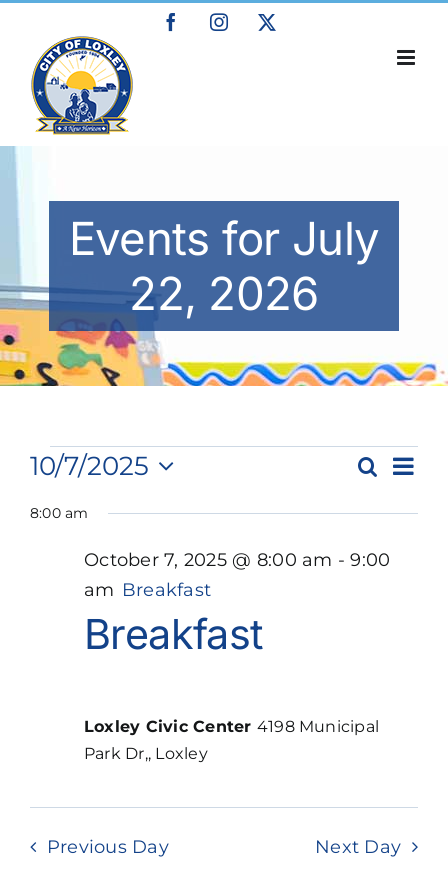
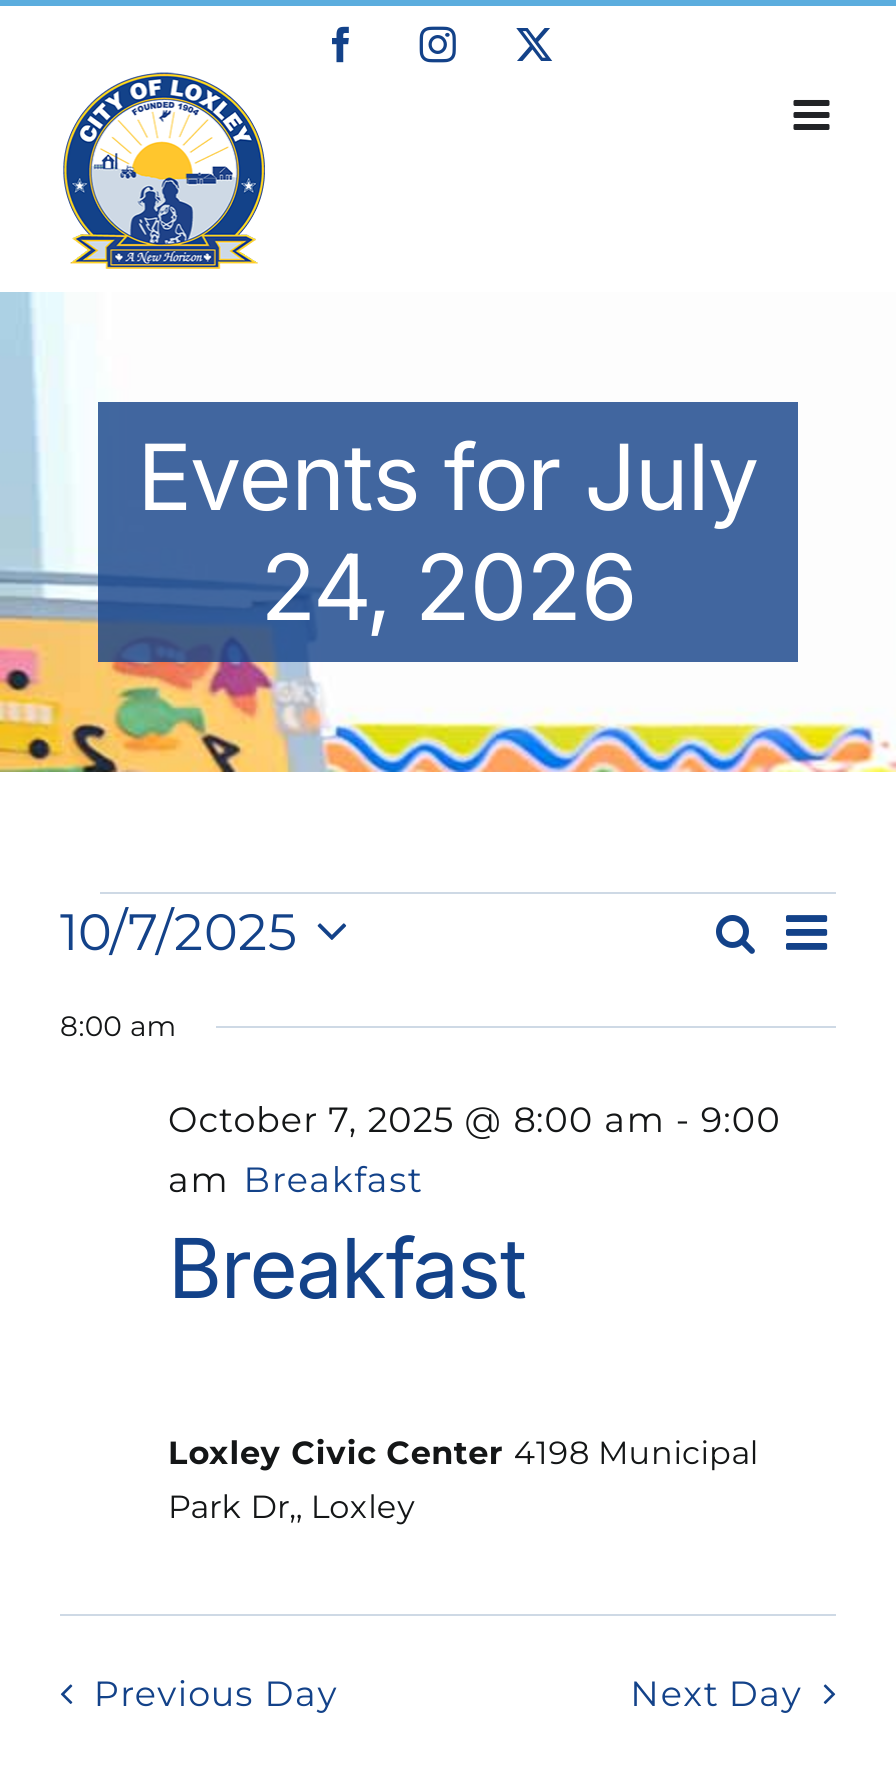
[129,266,319,321] 22, 2026 -> [260,532,636,642] 24, 2026

